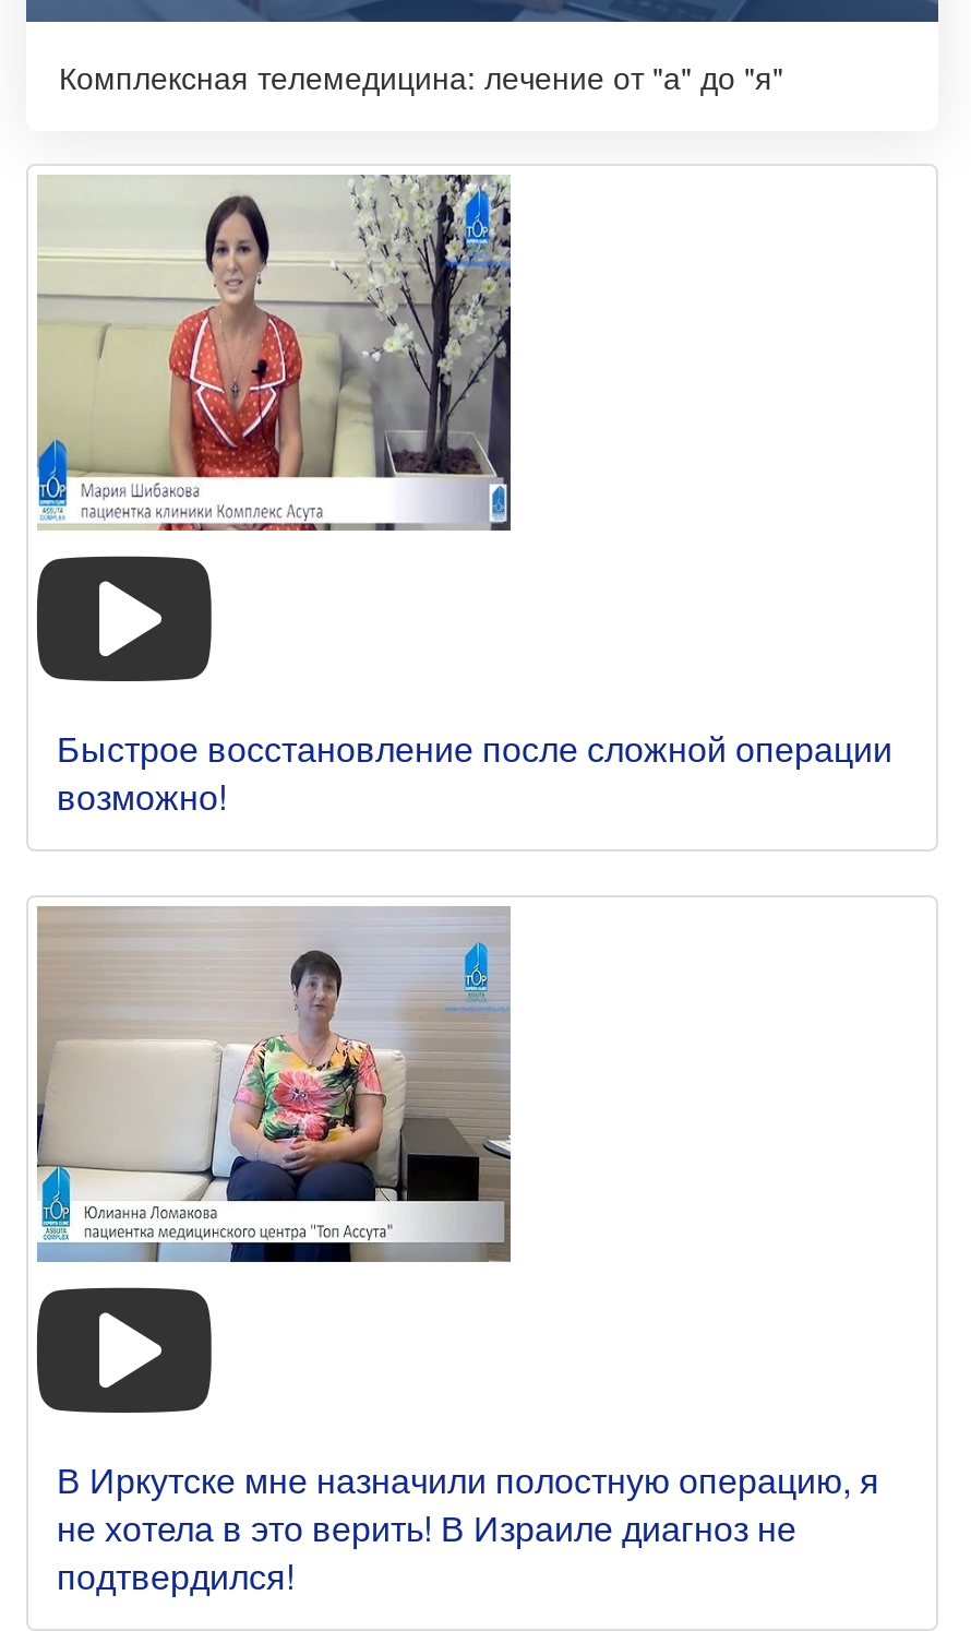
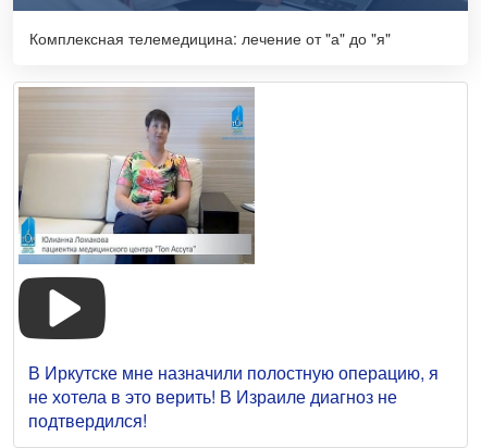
[37,175,513,533] [image] -> none
[57,723,892,822] Быстрое восстановление после сложной операции | возможно! -> none

